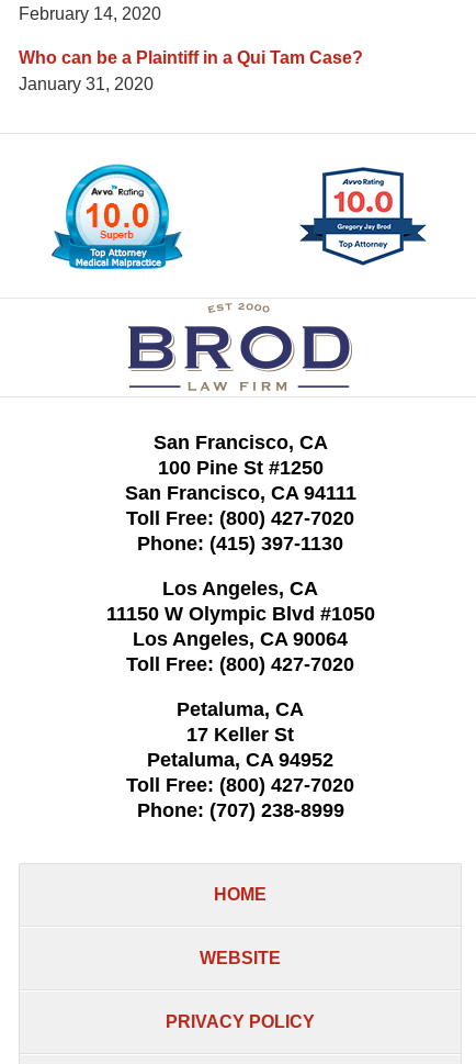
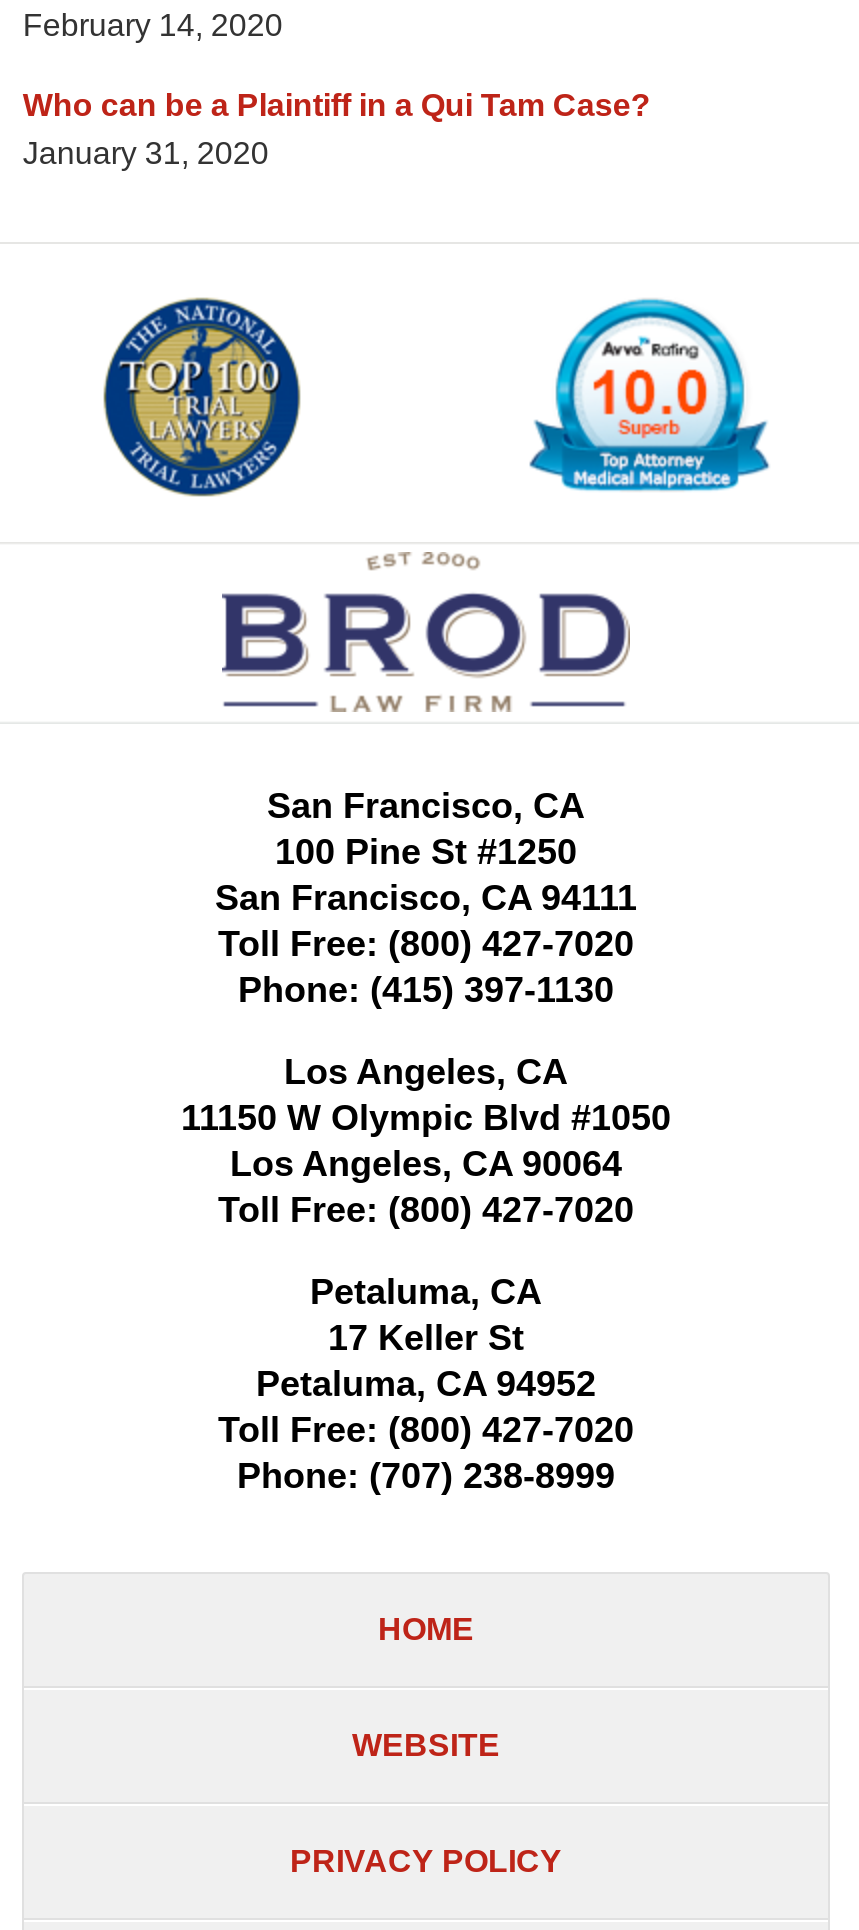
[50,164,183,272] [image] -> [84,296,320,498] [image]
[297,164,428,270] [image] -> [528,296,770,494] [image]

